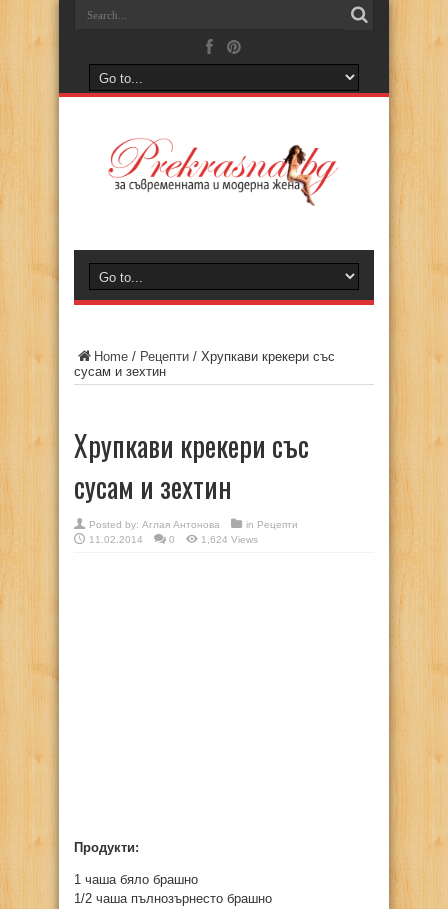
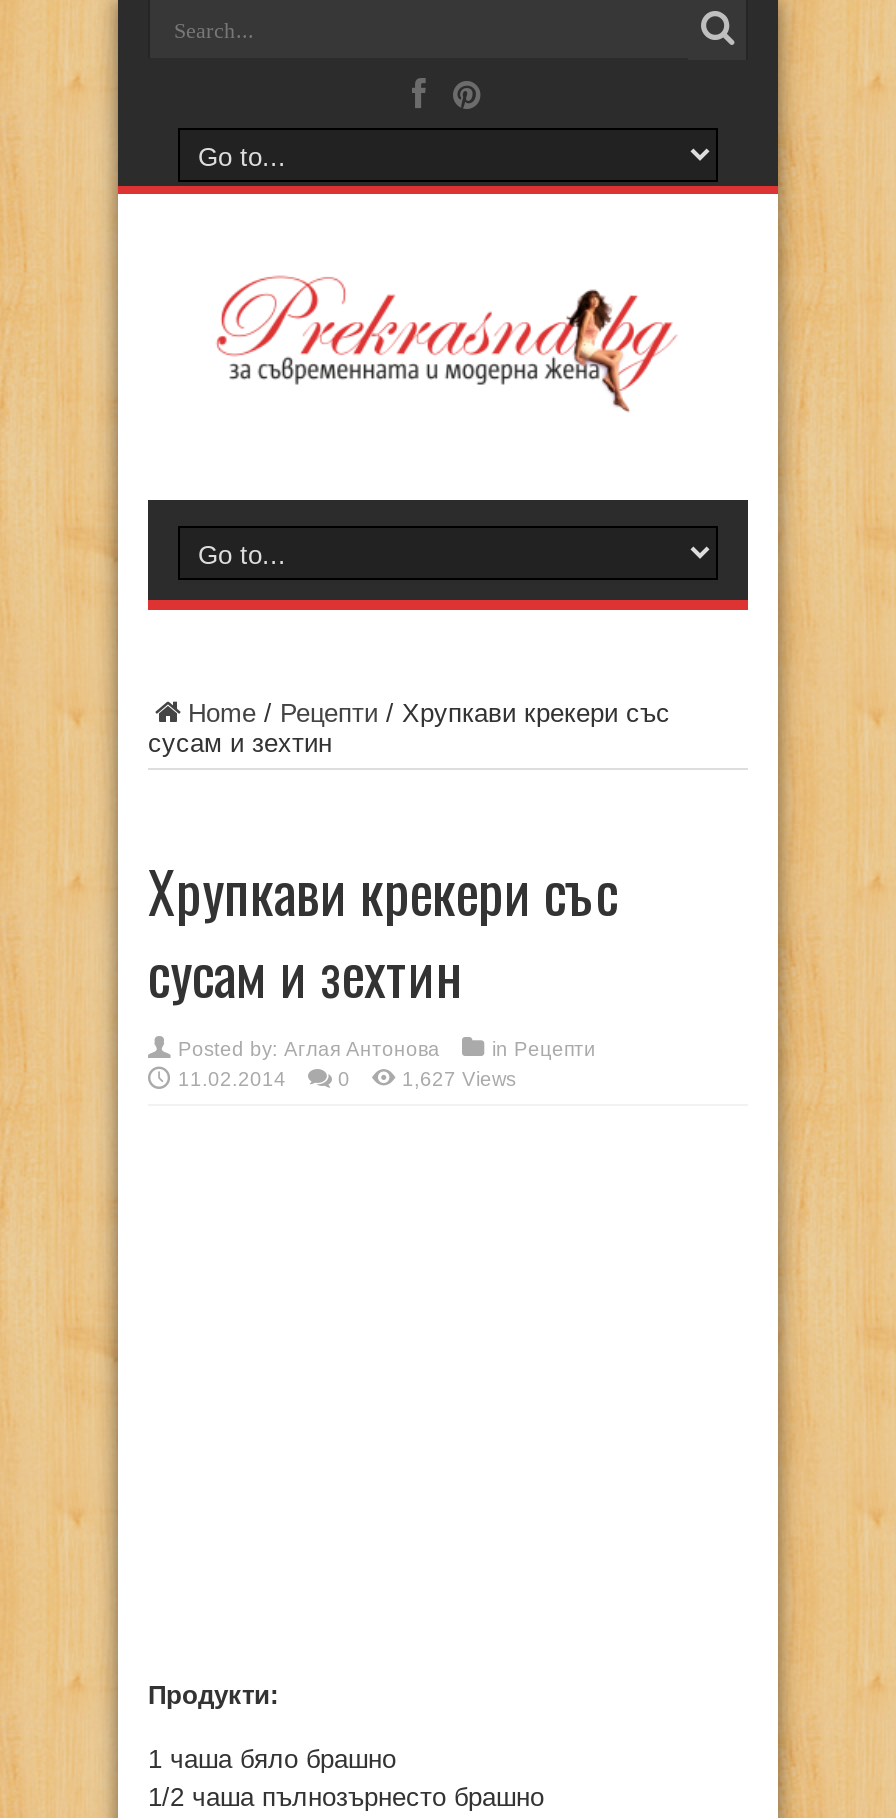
[201,534,258,545] 1,624 Views -> [402,1068,516,1090] 1,627 Views

